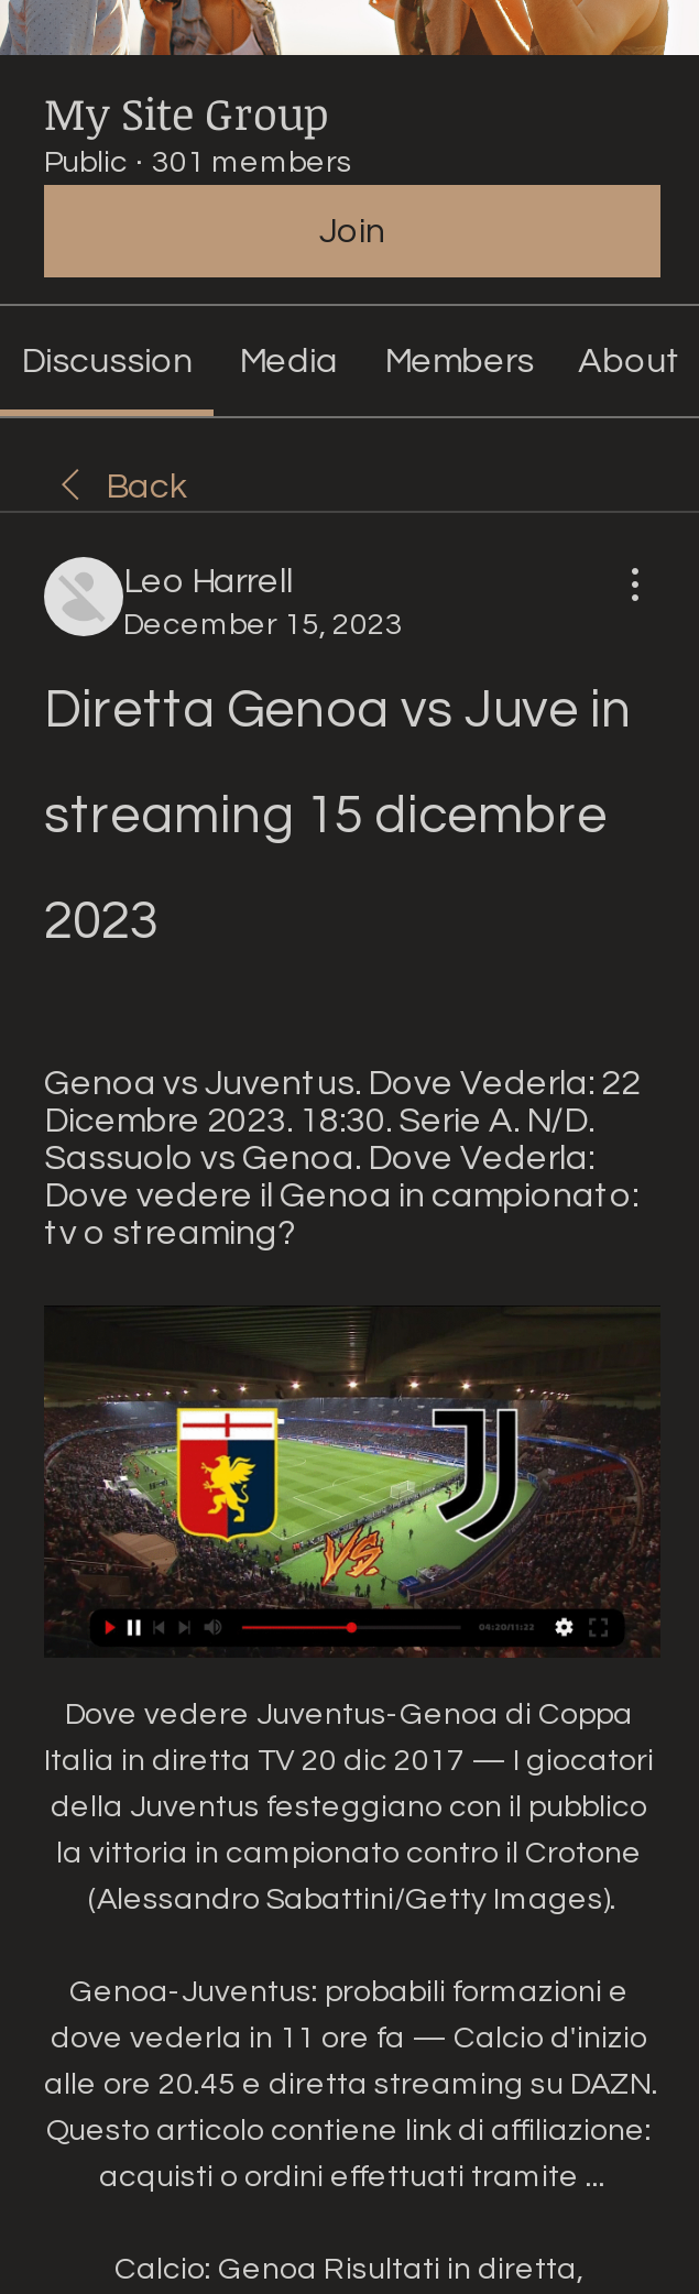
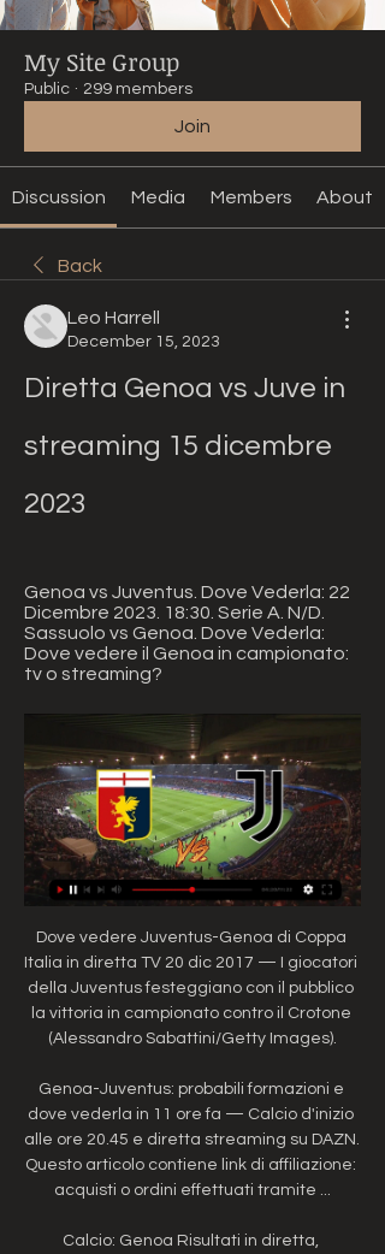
[44,148,352,178] Public · 301 members -> [24,81,192,97] Public · 299 members

